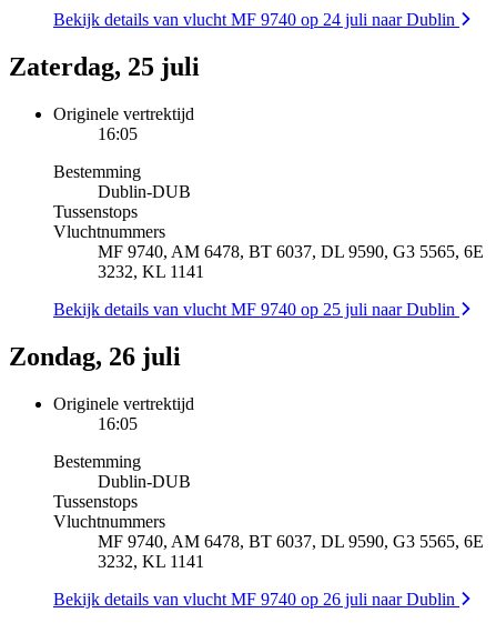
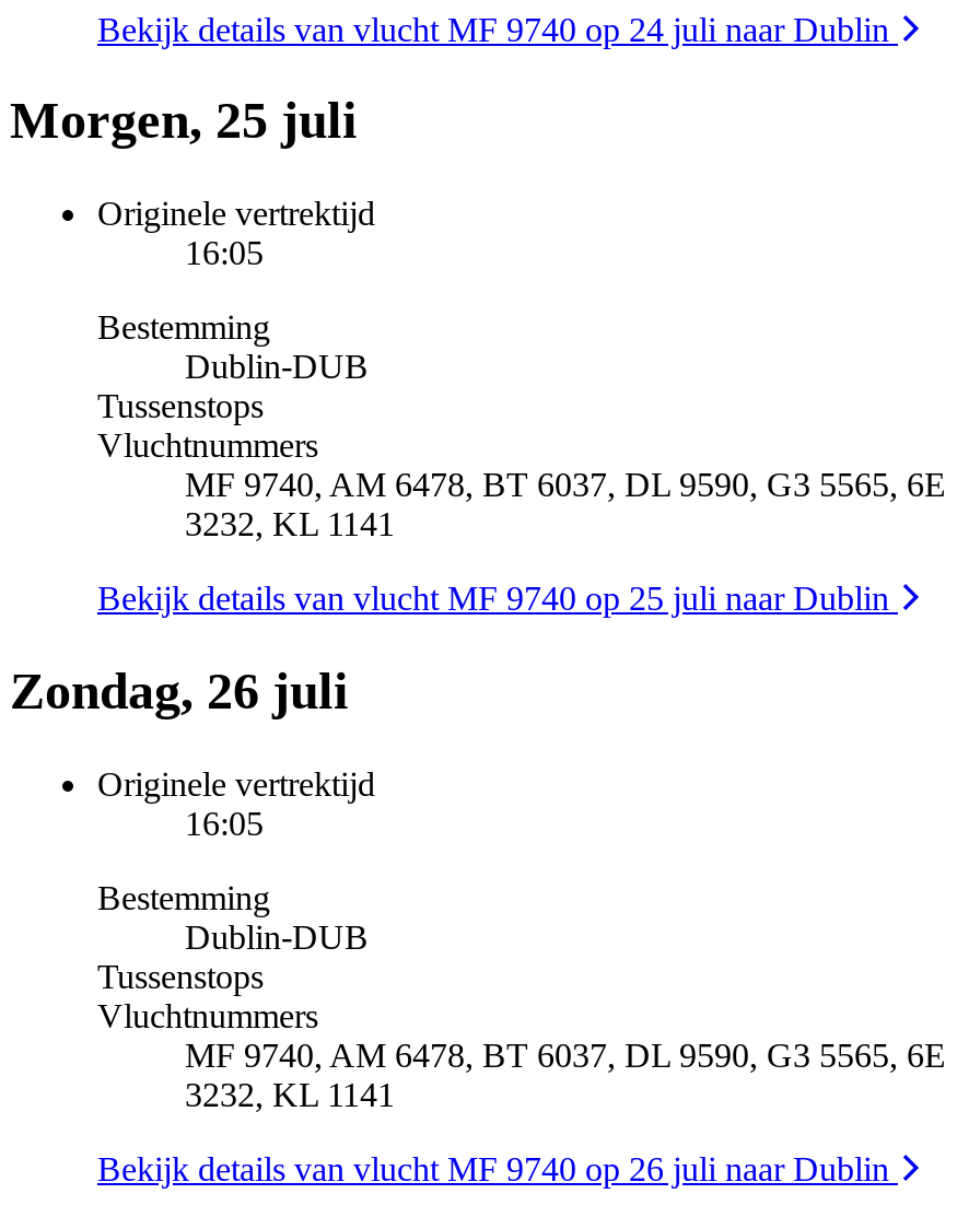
[9,52,200,81] Zaterdag, 25 juli -> [10,93,358,150] Morgen, 25 juli

